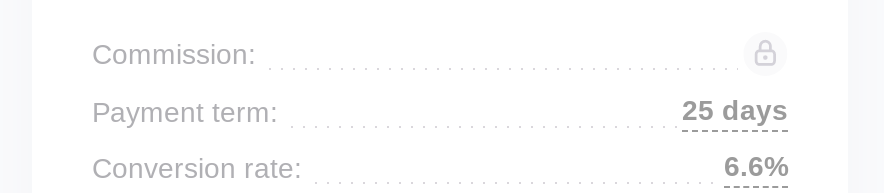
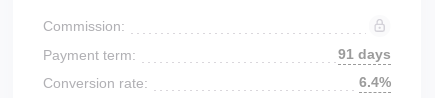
[682,94,788,126] 25 days -> [338,46,391,62] 91 days
[724,150,788,182] 6.6% -> [359,74,391,90] 6.4%

